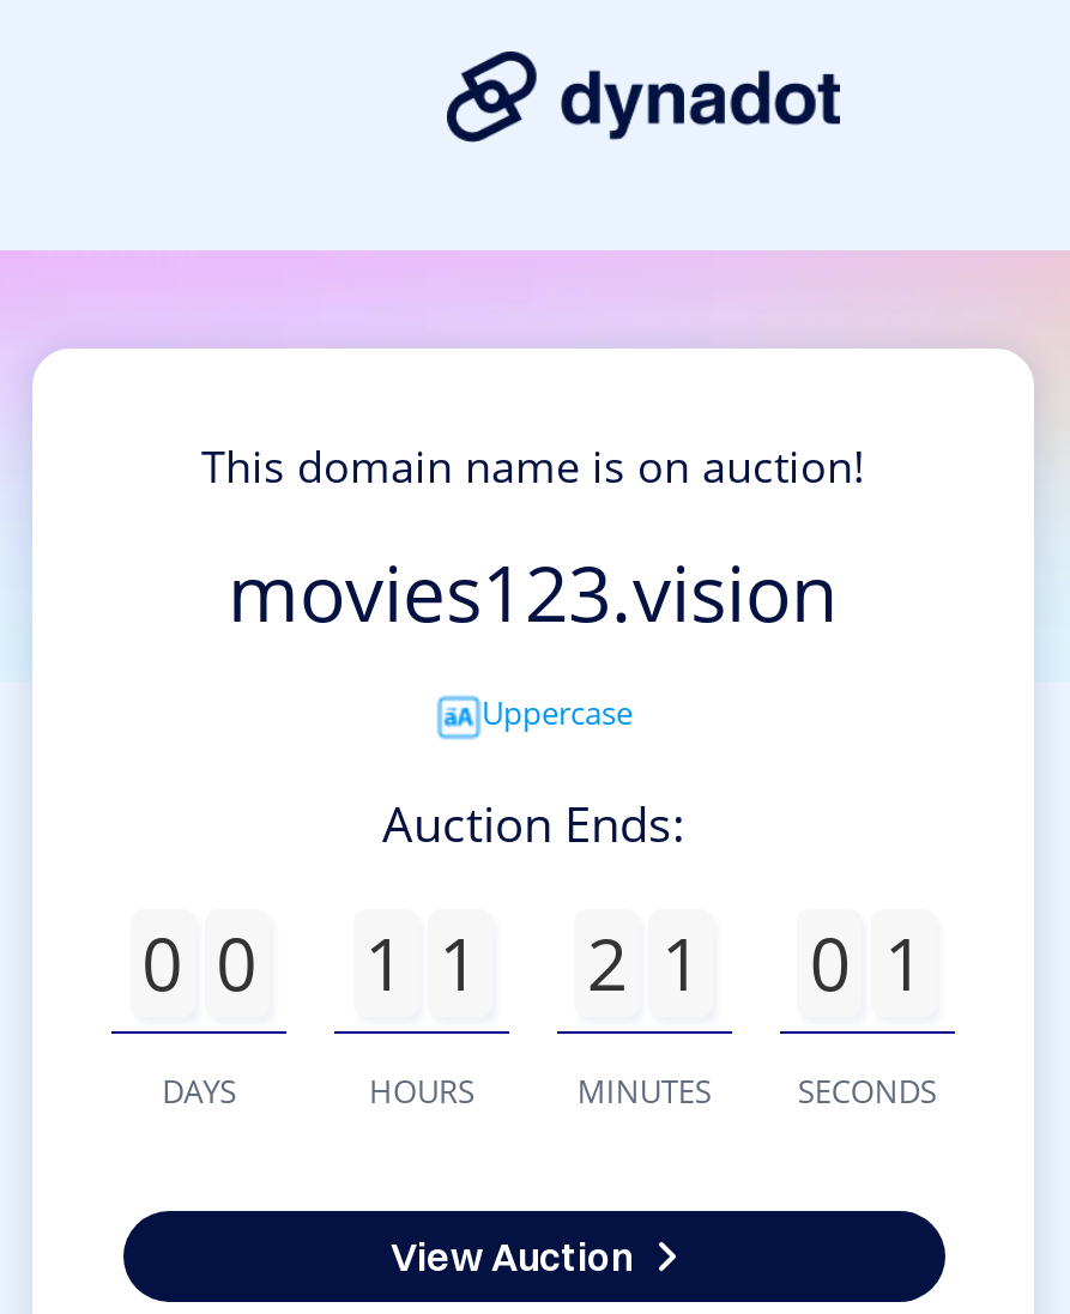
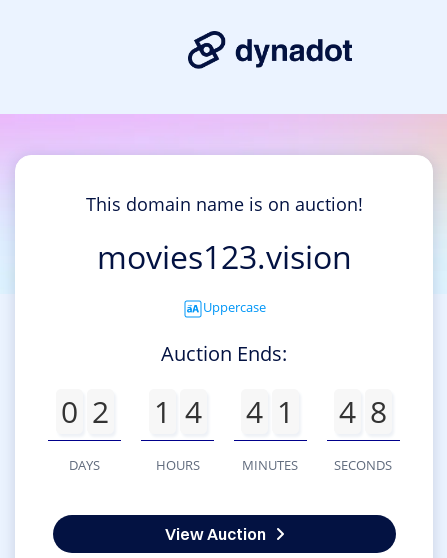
[142,914,257,1012] 0 0 -> [61,391,109,432] 0 2
[364,914,479,1012] 1 1 -> [153,391,201,432] 1 4
[587,914,702,1012] 2 1 -> [246,391,294,432] 4 1
[810,914,925,1012] 0 1 -> [339,391,387,432] 4 8

